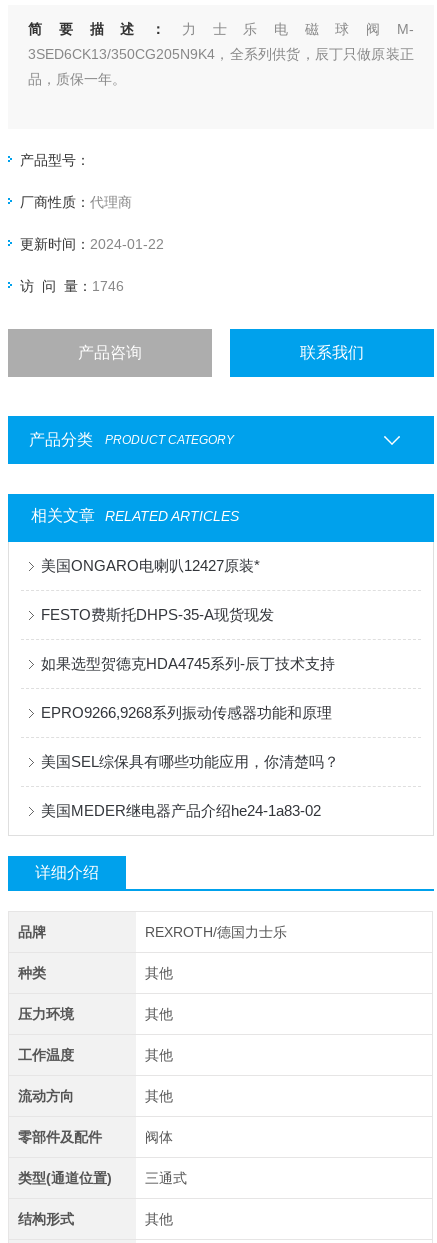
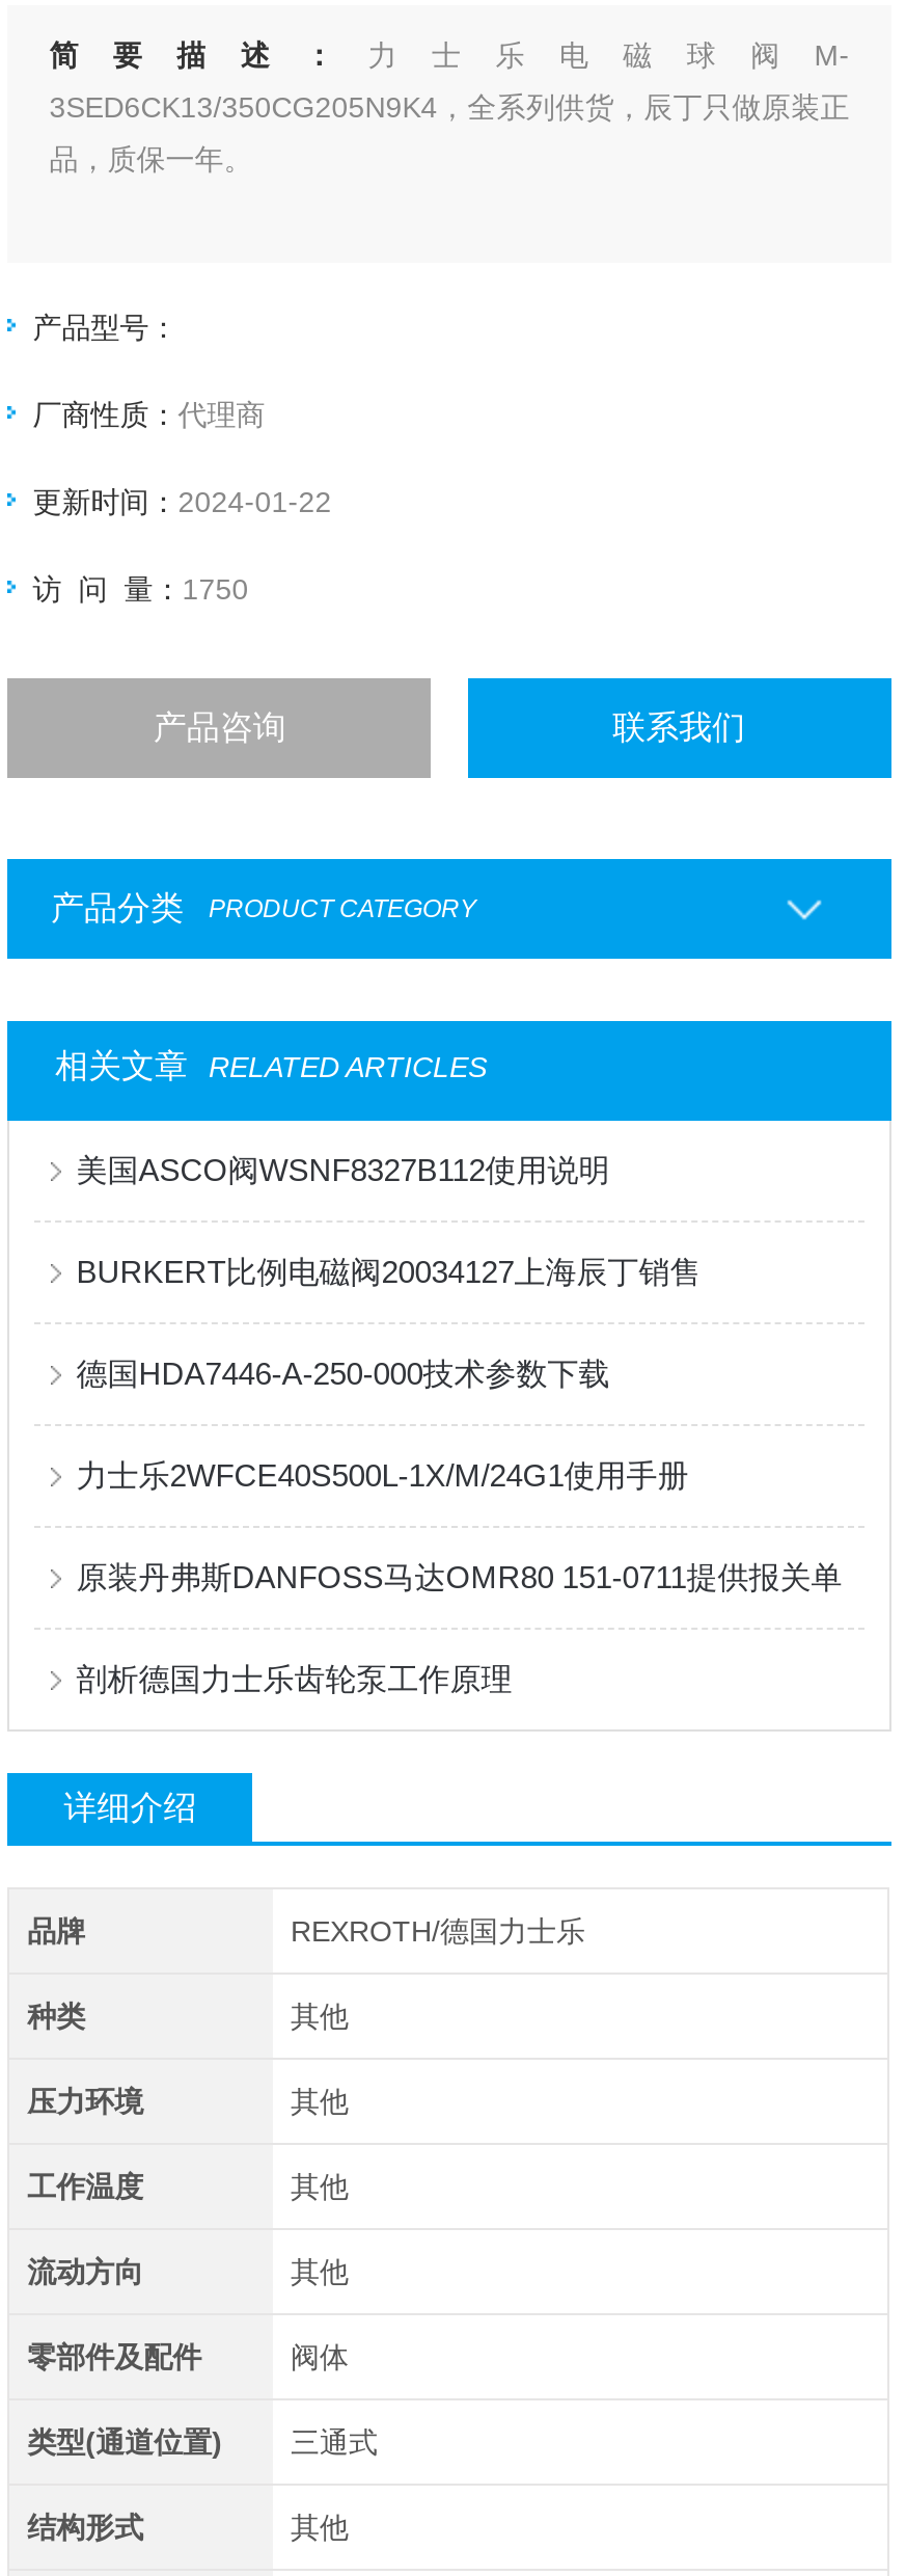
[20,278,124,294] 访 问 量：1746 -> [33,573,248,606] 访 问 量：1750
[41,557,260,574] 美国ONGARO电喇叭12427原装* -> [76,1152,610,1187] 美国ASCO阀WSNF8327B112使用说明
[41,606,274,623] FESTO费斯托DHPS-35-A现货现发 -> [76,1254,701,1289] BURKERT比例电磁阀20034127上海辰丁销售
[41,655,335,672] 如果选型贺德克HDA4745系列-辰丁技术支持 -> [76,1356,610,1391] 德国HDA7446-A-250-000技术参数下载
[41,704,332,721] EPRO9266,9268系列振动传感器功能和原理 -> [76,1458,688,1493] 力士乐2WFCE40S500L-1X/M/24G1使用手册
[41,753,339,770] 美国SEL综保具有哪些功能应用，你清楚吗？ -> [76,1559,842,1595] 原装丹弗斯DANFOSS马达OMR80 151-0711提供报关单
[41,802,321,819] 美国MEDER继电器产品介绍he24-1a83-02 -> [76,1661,512,1696] 剖析德国力士乐齿轮泵工作原理

